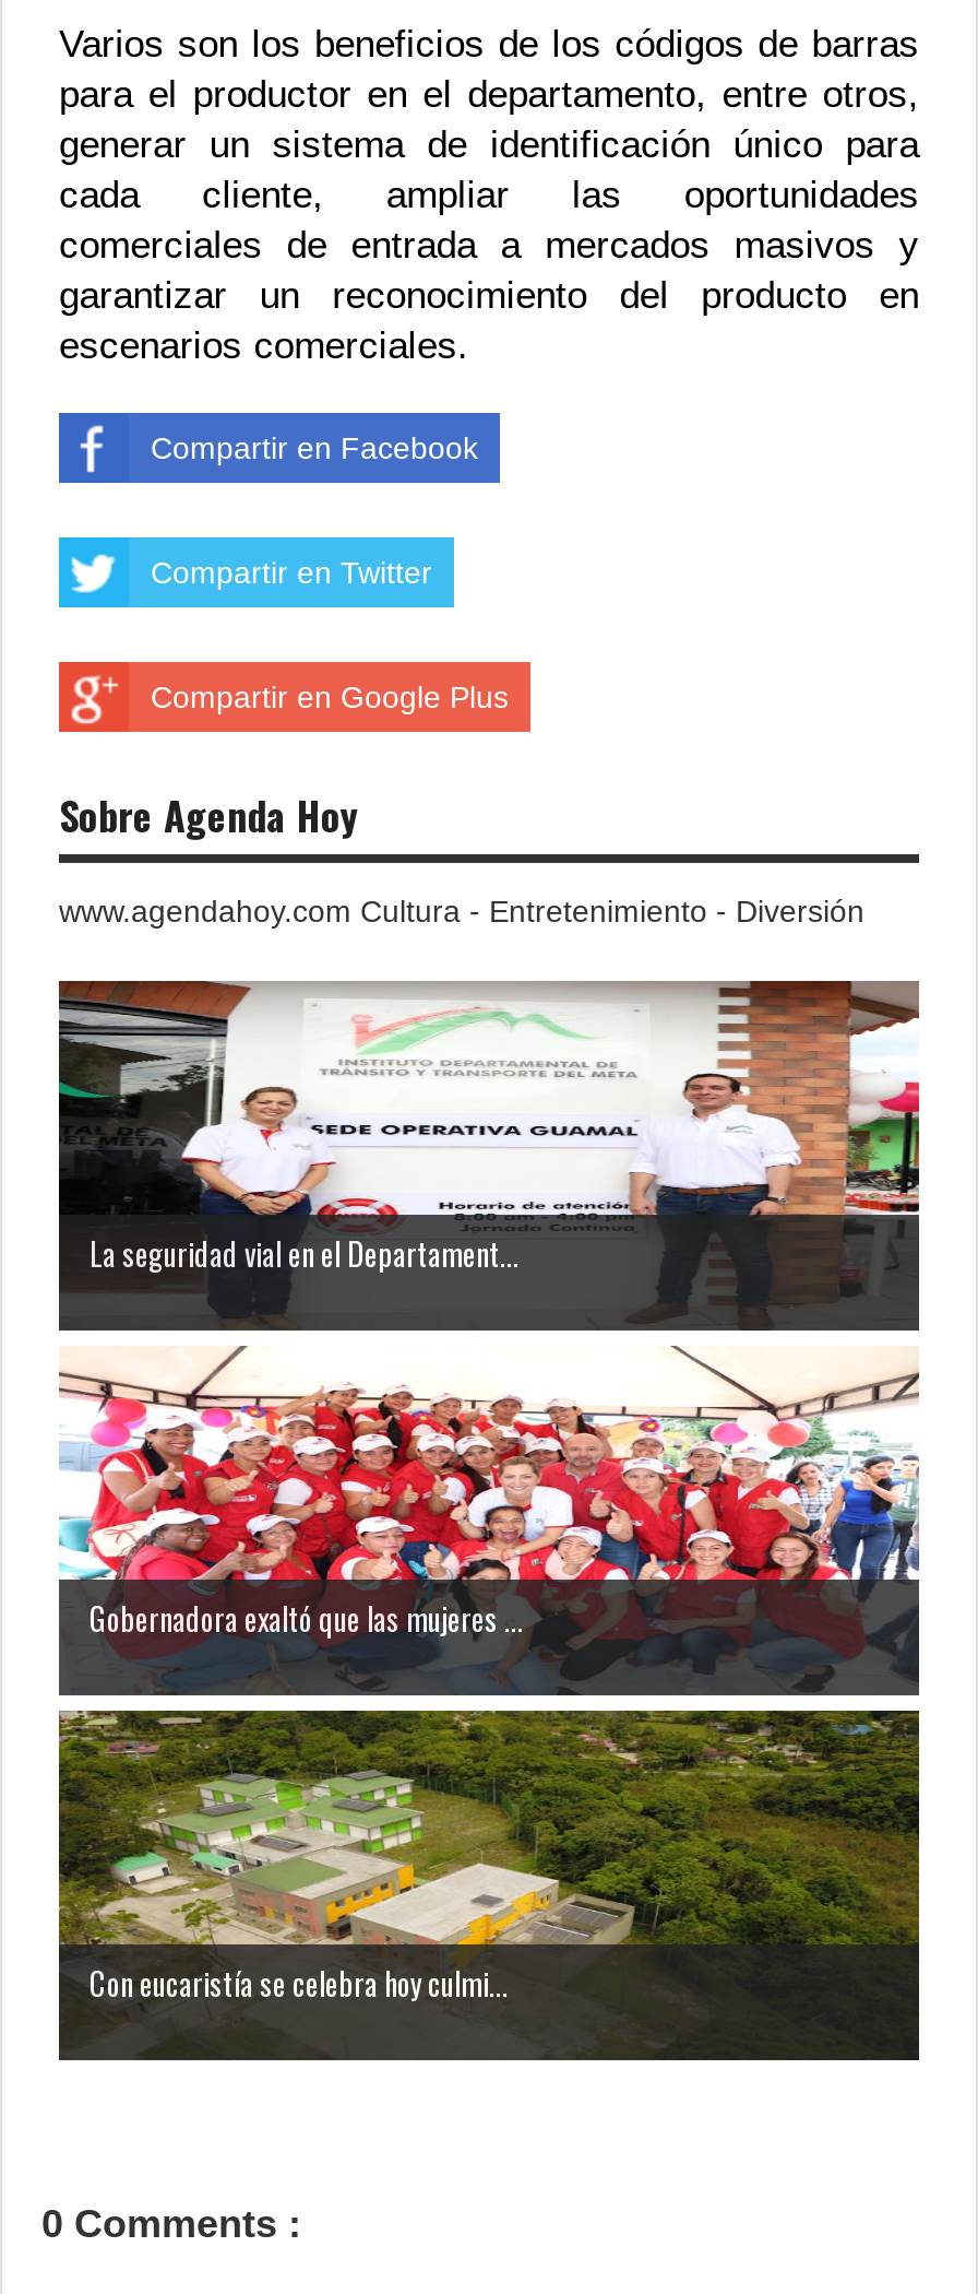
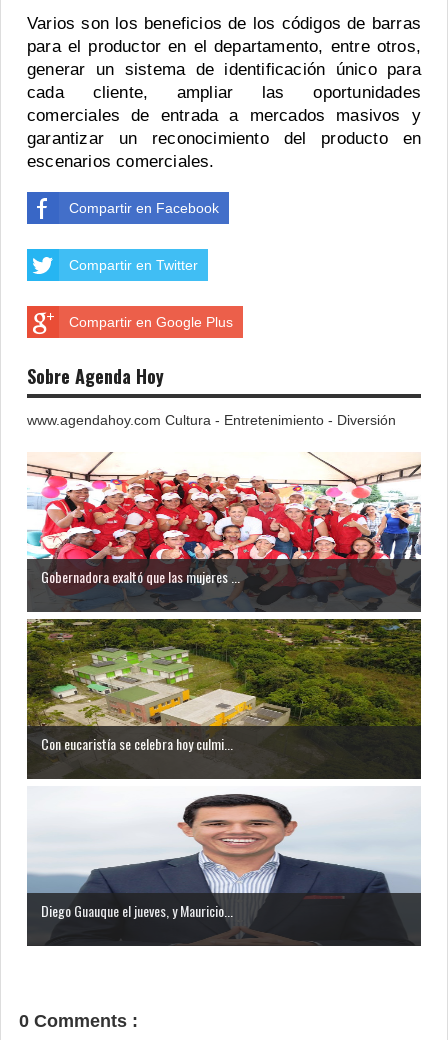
[57,979,921,1326] [image] | La seguridad vial en el Departament... -> none
moved [90,1595,524,2006] -> [41,566,240,754]: Gobernadora exaltó que las mujeres ... | Con eucaristía se celebra hoy culmi...
none -> [26,788,421,945] [image] | Diego Guauque el jueves, y Mauricio...

